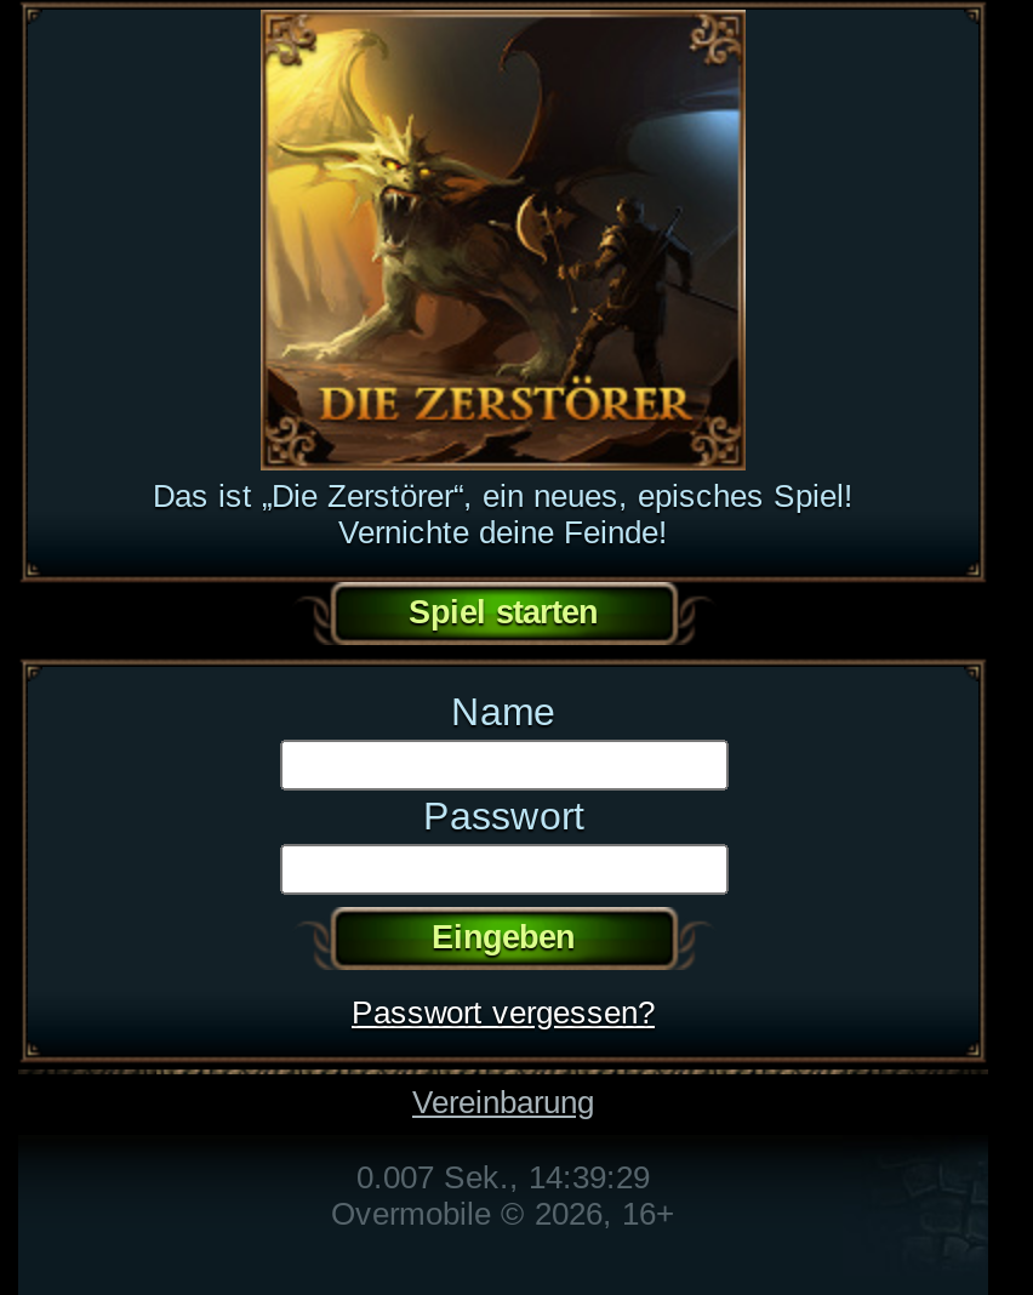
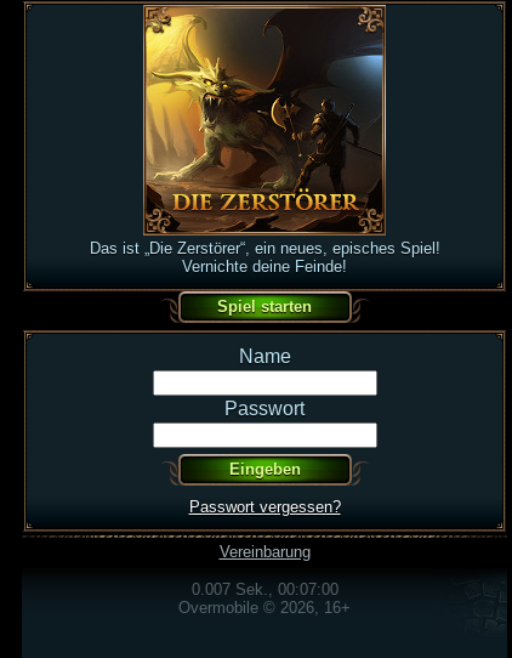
[356,1158,650,1194] 0.007 Sek., 14:39:29 -> [191,580,338,598] 0.007 Sek., 00:07:00

